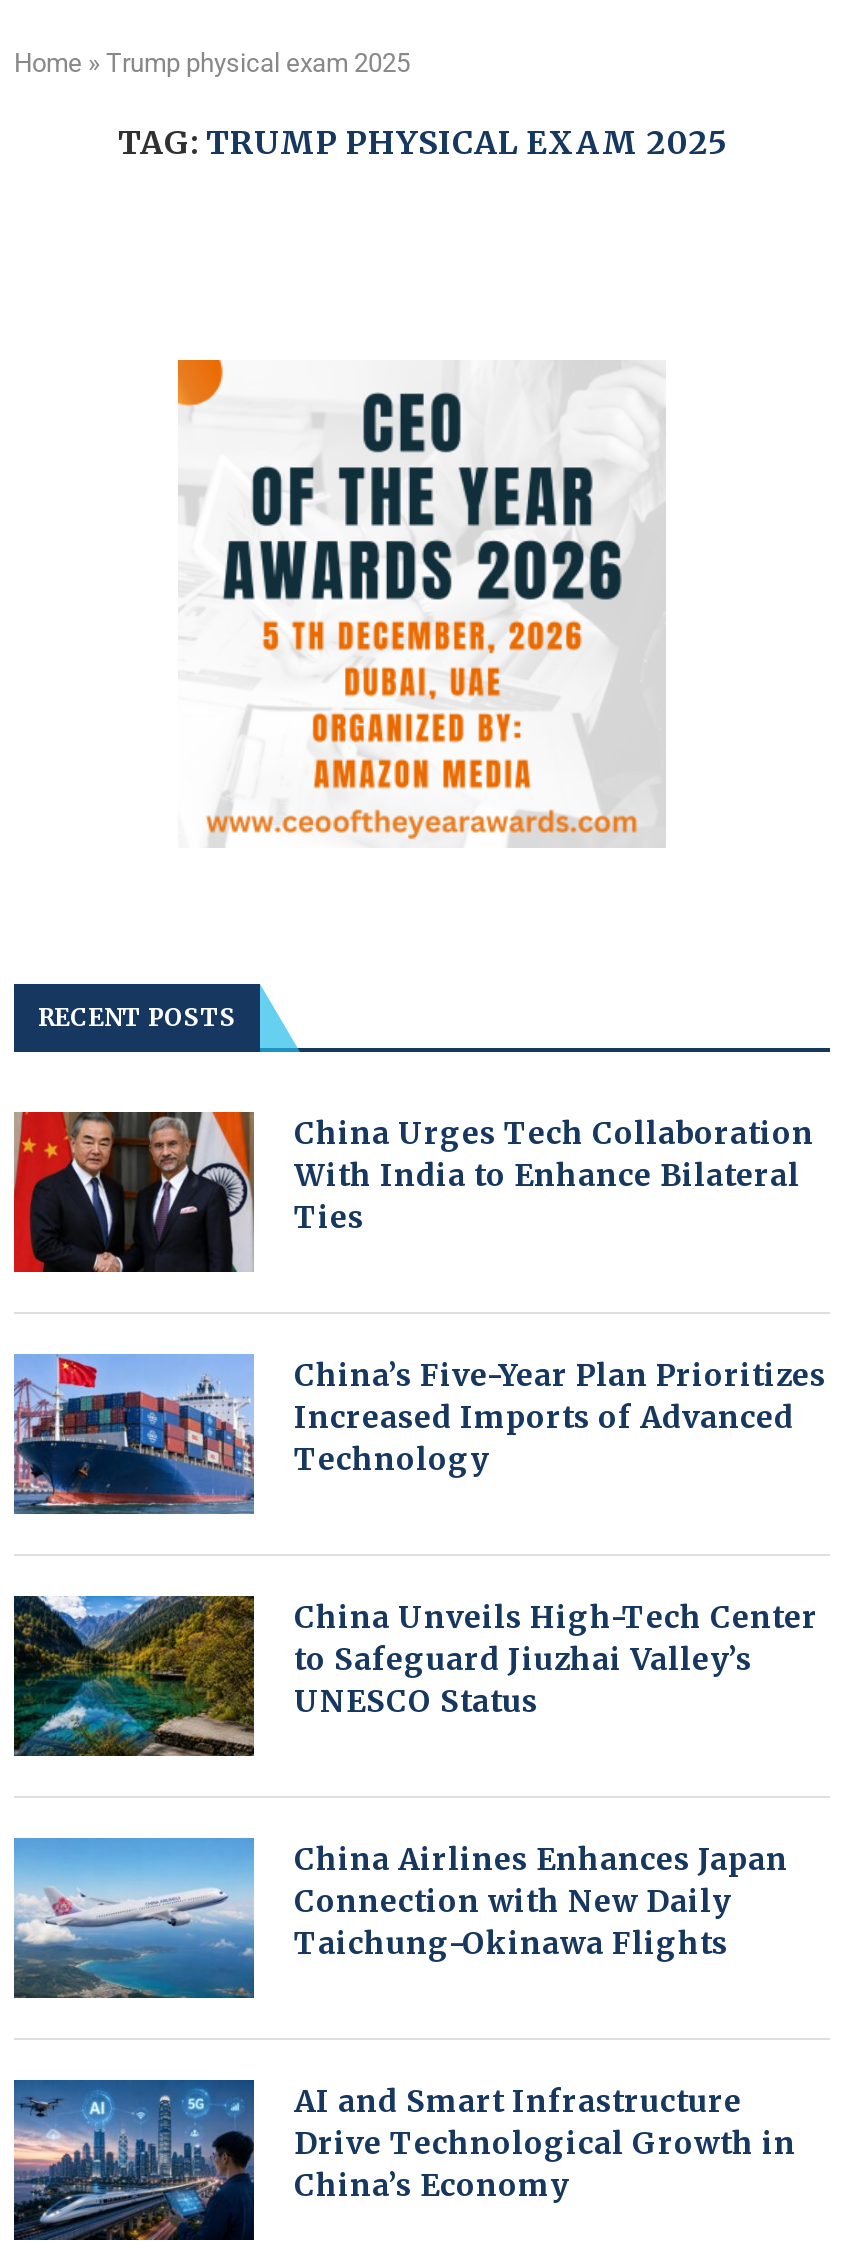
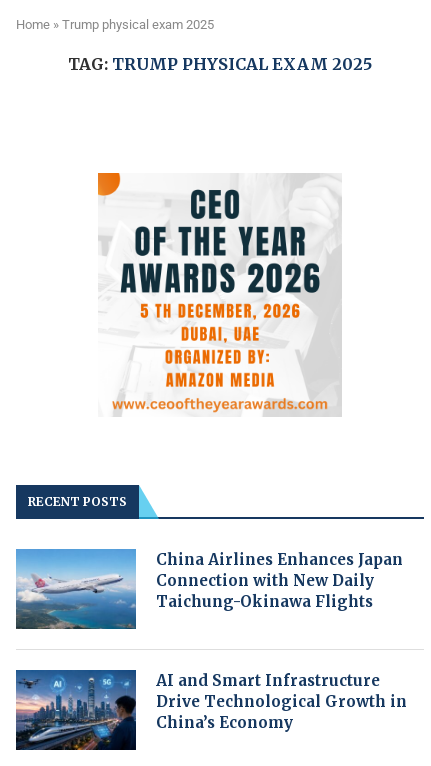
[12,1110,814,1274] [image] | China Urges Tech Collaboration | With India to Enhance Bilateral | Ties -> none
[12,1354,826,1516] [image] | China’s Five-Year Plan Prioritizes | Increased Imports of Advanced | Technology -> none
[12,1594,818,1758] [image] | China Unveils High-Tech Center | to Safeguard Jiuzhai Valley’s | UNESCO Status -> none

